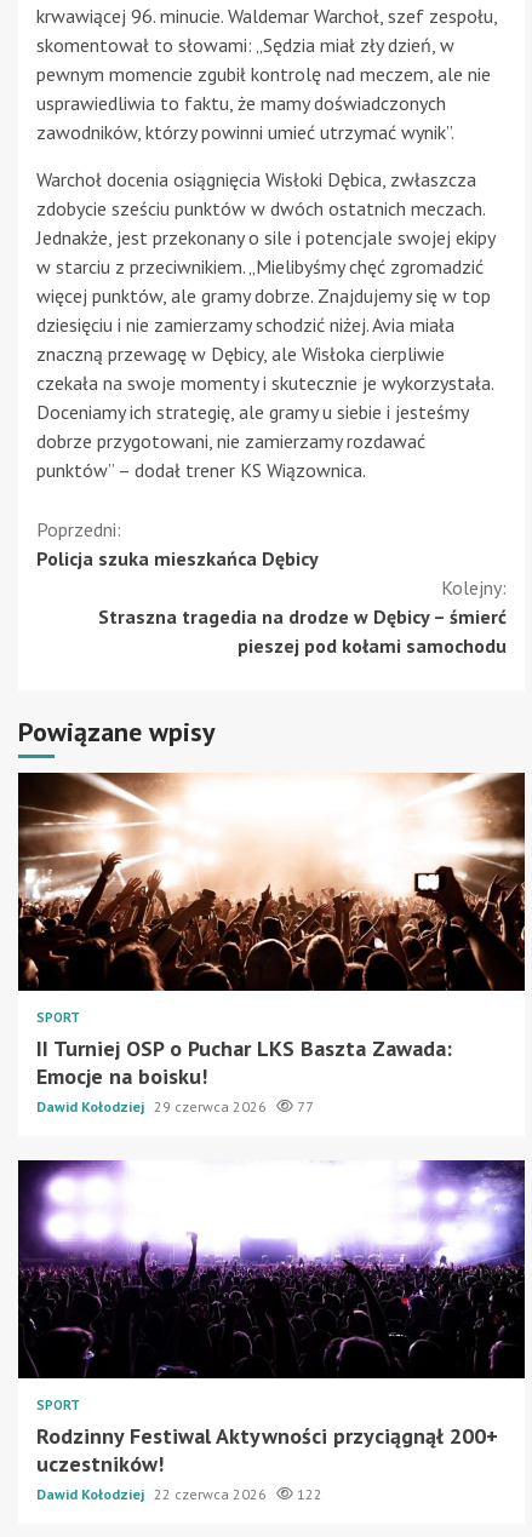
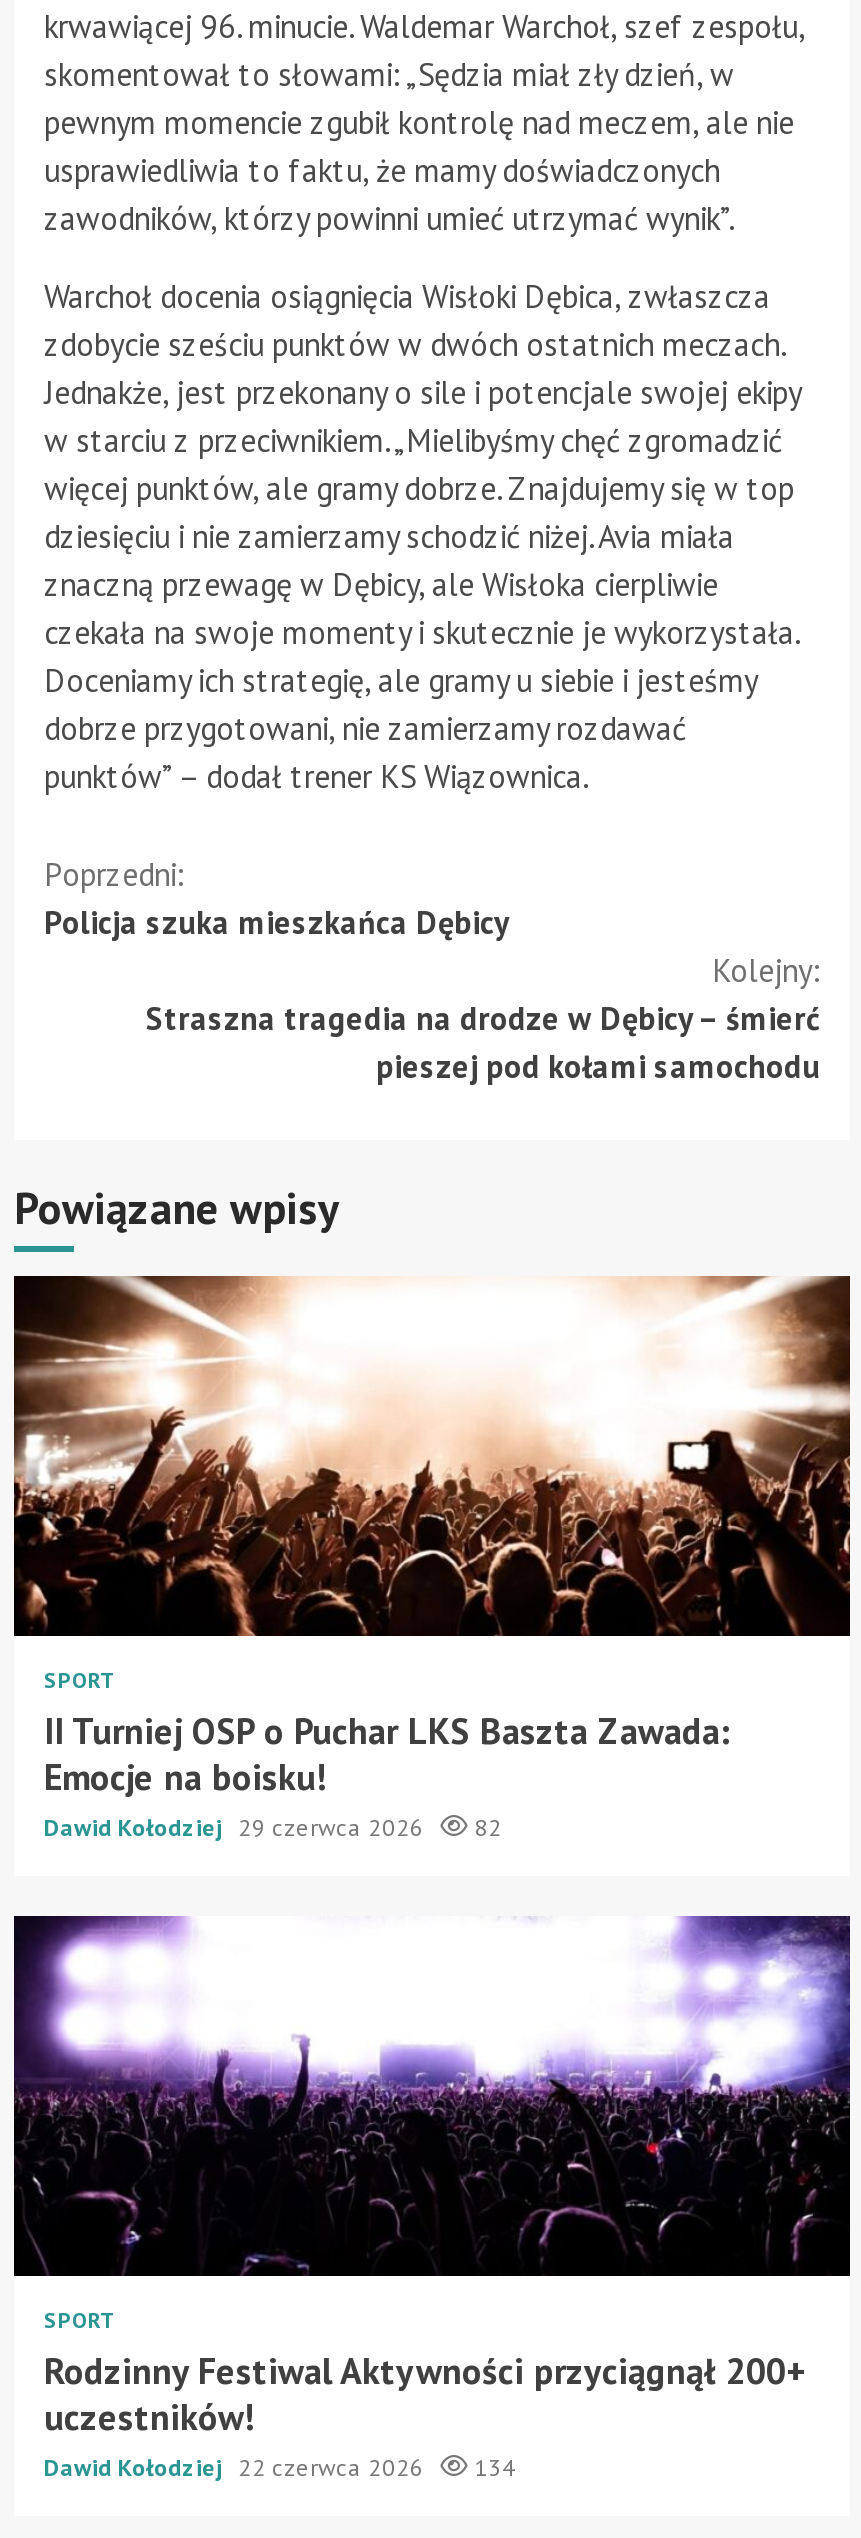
[36,1097,314,1115] Dawid Kołodziej 29 czerwca 2026 77 -> [44,1811,502,1841] Dawid Kołodziej 29 czerwca 2026 82
[36,1485,322,1503] Dawid Kołodziej 22 czerwca 2026 122 -> [44,2451,516,2481] Dawid Kołodziej 22 czerwca 2026 134

